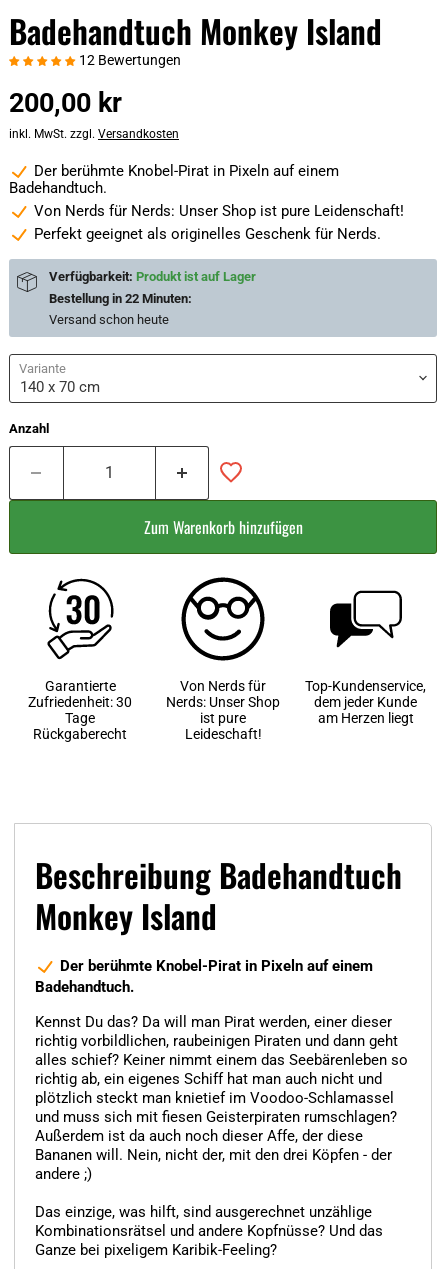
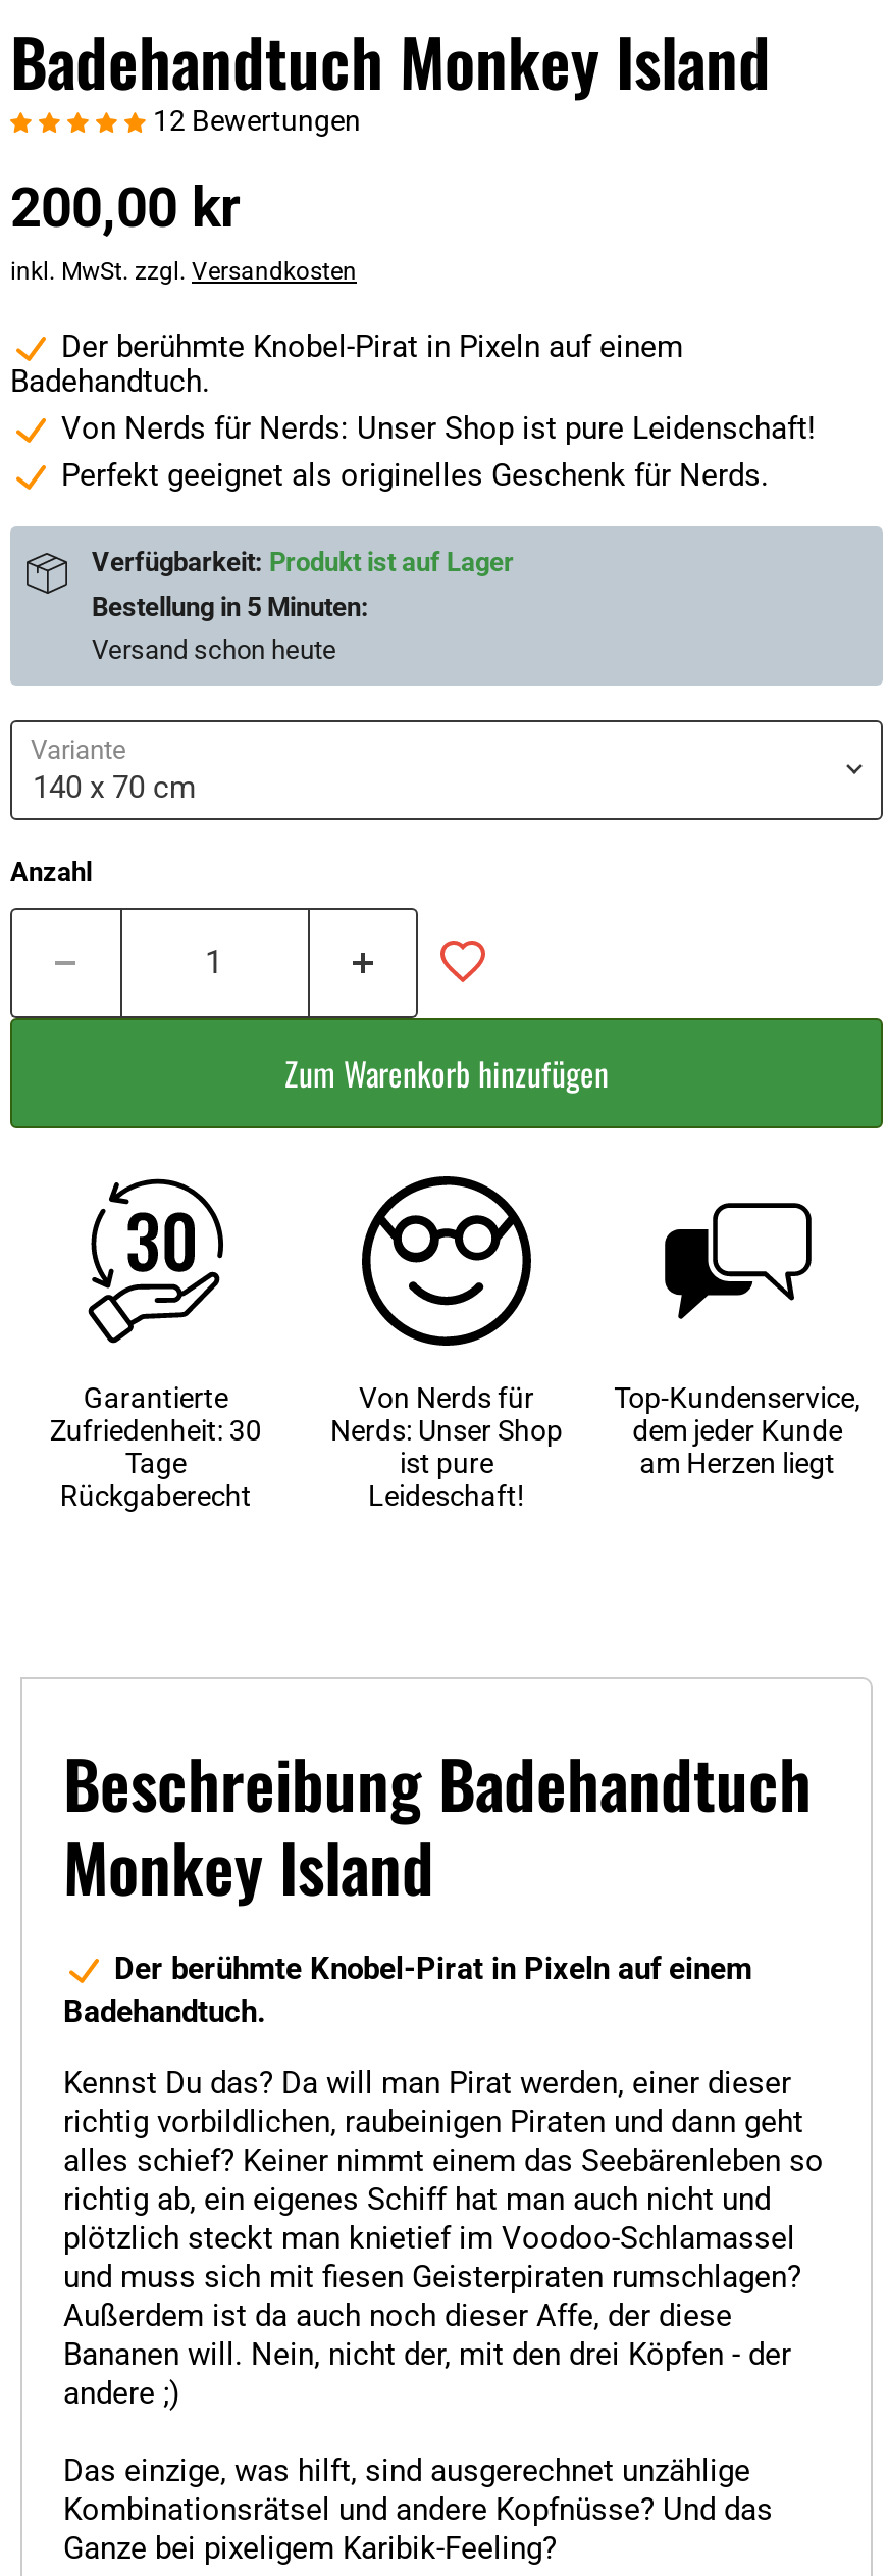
[49,290,192,305] Bestellung in 22 Minuten: -> [92,591,369,621] Bestellung in 5 Minuten:

